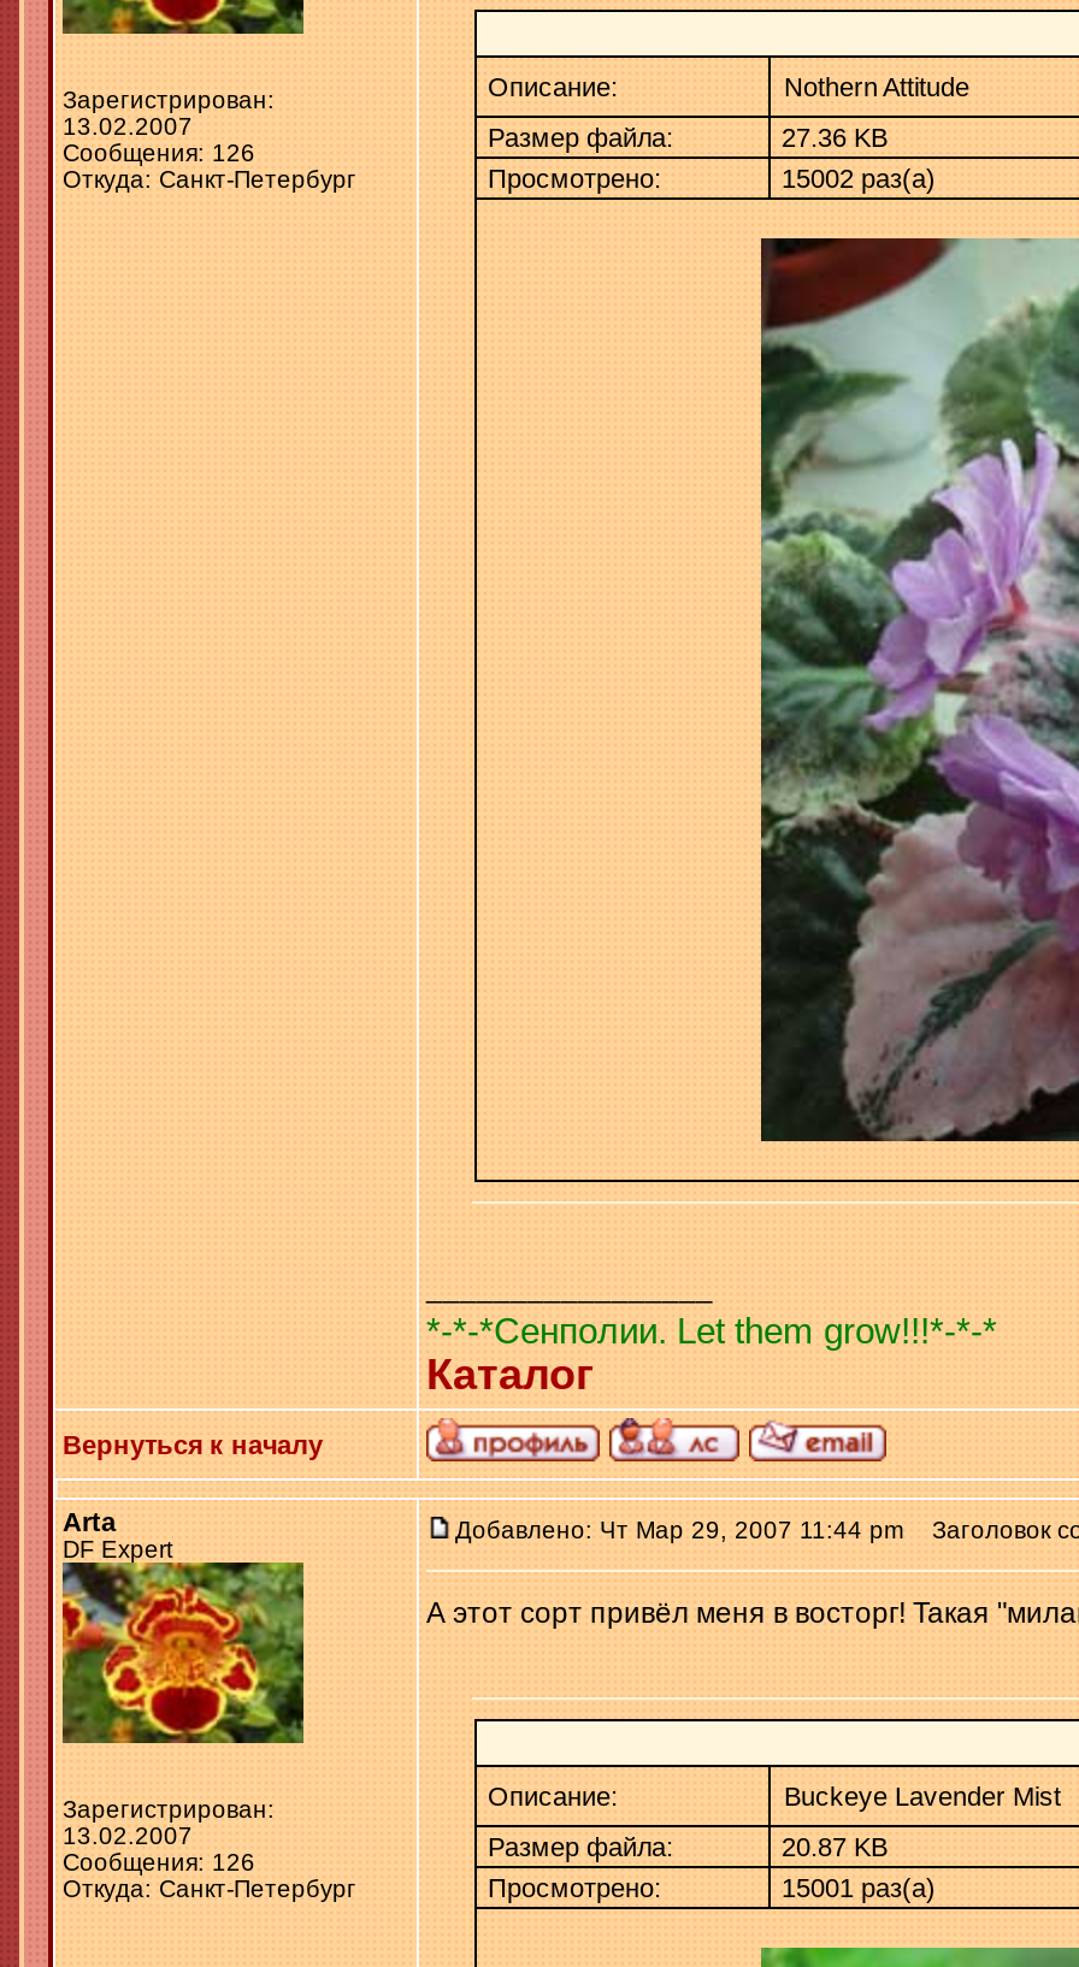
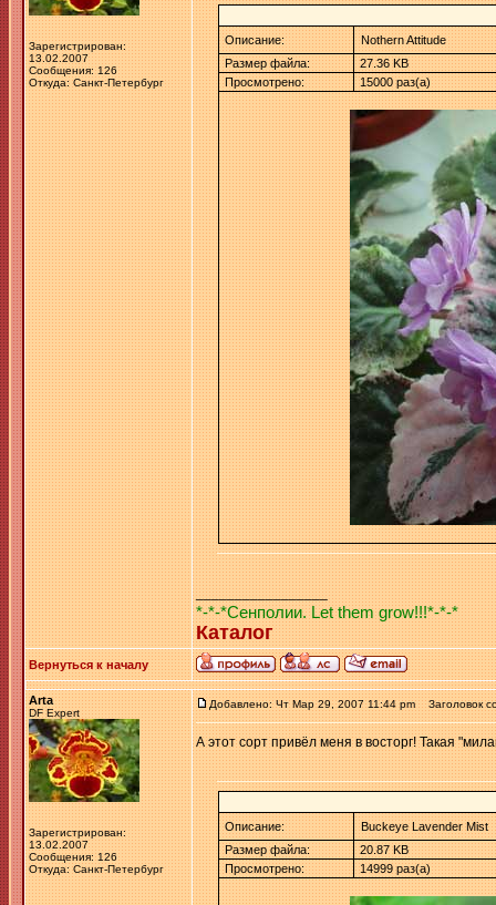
[774,164,936,193] 15002 раз(а) -> [356,75,430,89] 15000 раз(а)
[774,1873,936,1902] 15001 раз(а) -> [356,862,430,875] 14999 раз(а)

